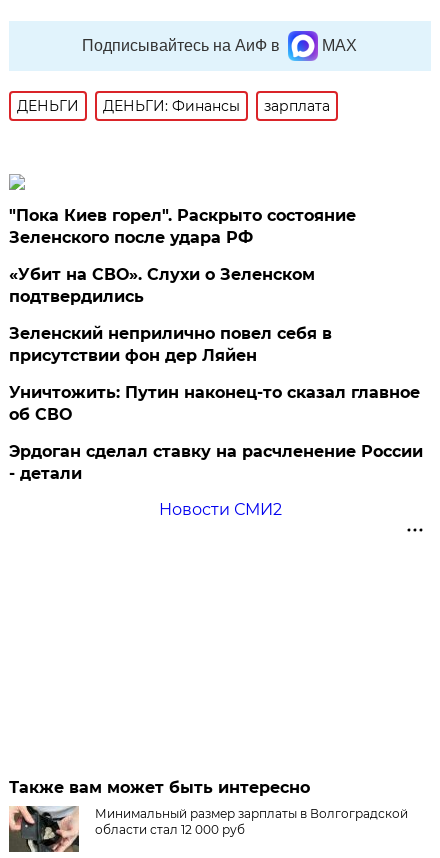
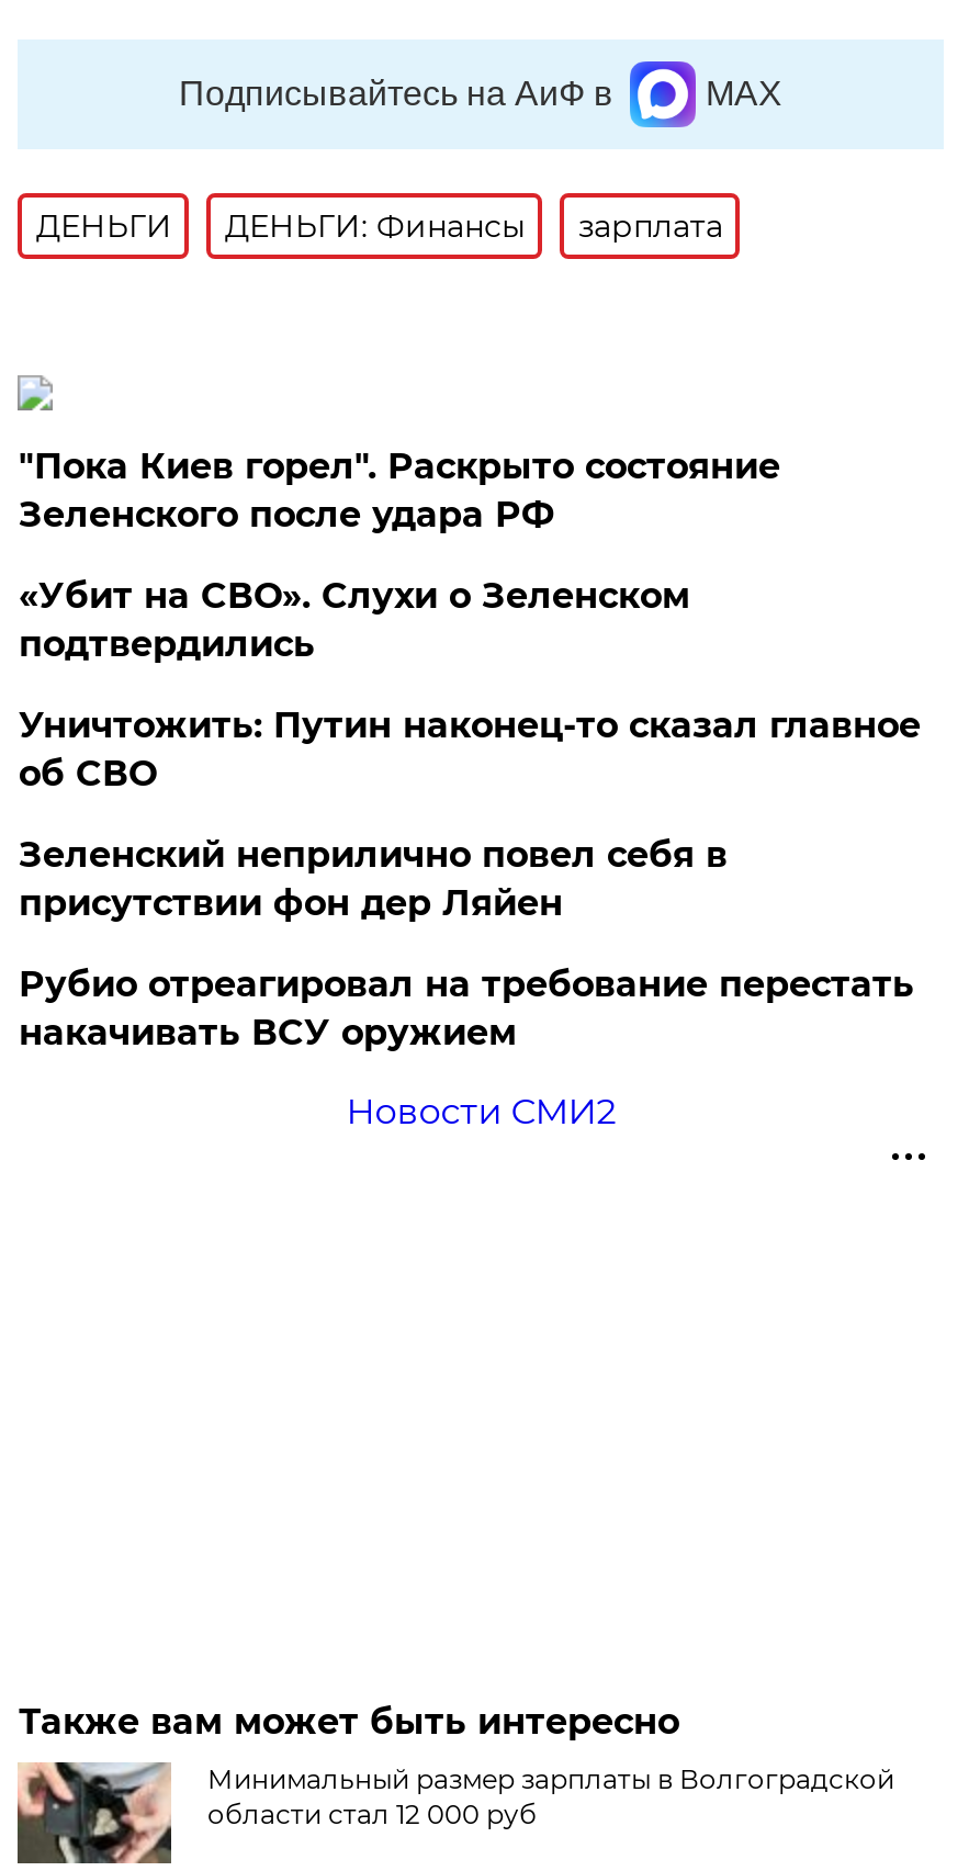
moved [9,324,332,365] -> [18,834,727,924]: Зеленский неприлично повел cебя в | присутствии фон дер Ляйен
moved [9,383,420,424] -> [18,704,920,794]: Уничтожить: Путин наконец-то сказал главное | об СВО
[9,442,423,483] Эрдоган сделал ставку на расчленение России | - детали -> [18,963,914,1053] Рубио отреагировал на требование перестать | накачивать ВСУ оружием

